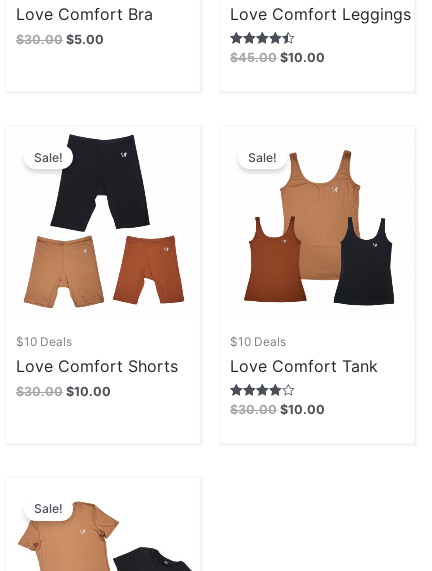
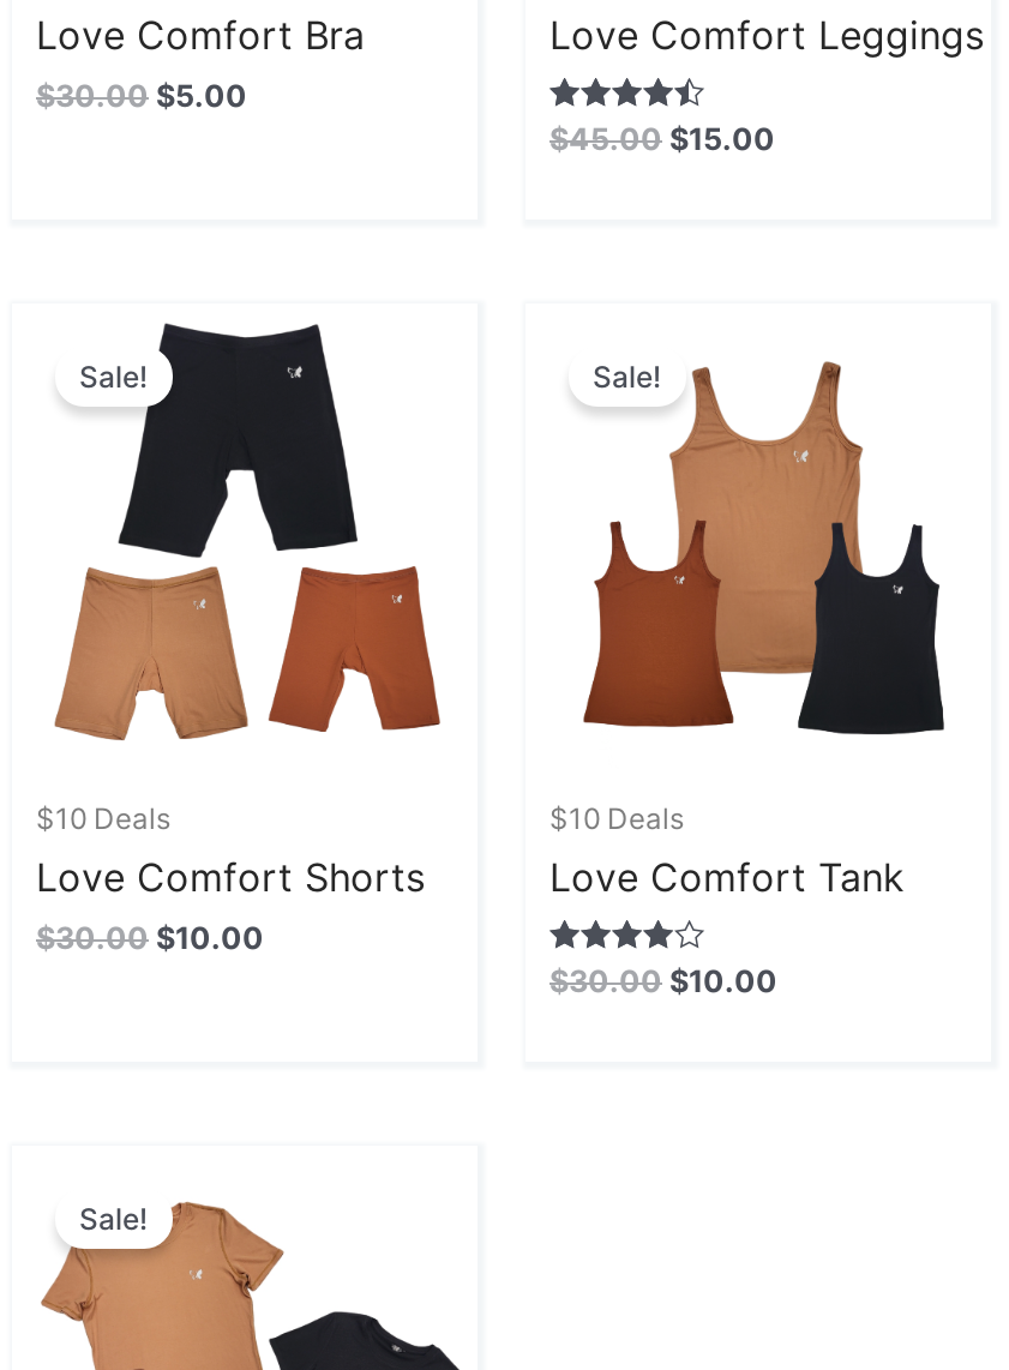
[280,50,325,65] $10.00 -> [669,121,775,157] $15.00

